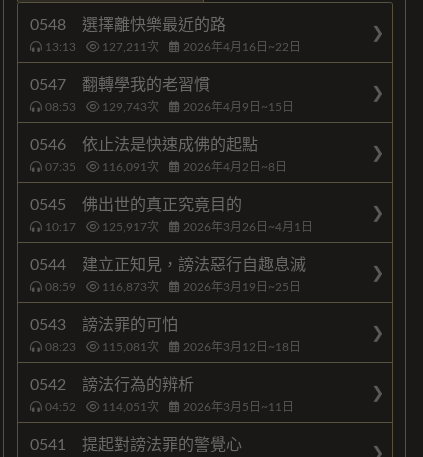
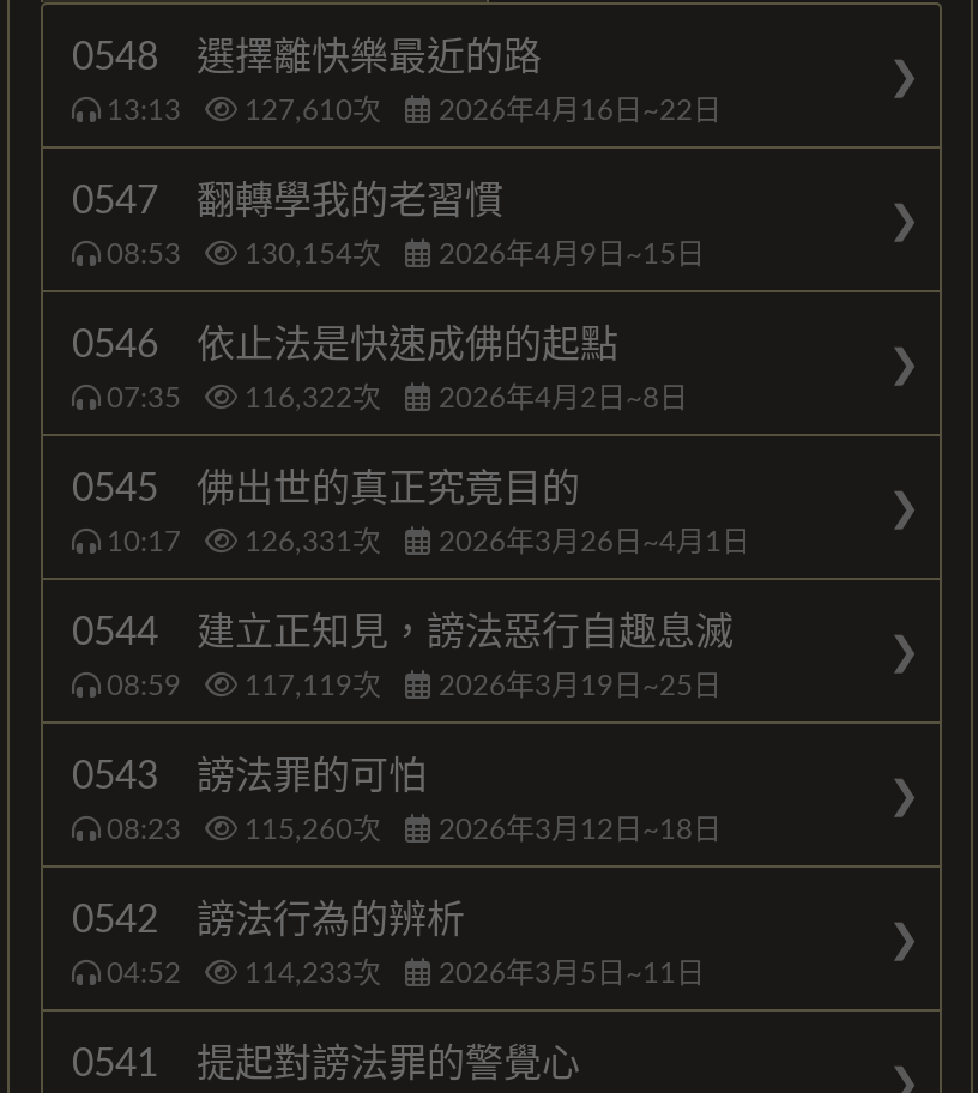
[102,40,301,52] 127,211次 2026年4月16日~22日 -> [244,95,722,123] 127,610次 2026年4月16日~22日
[102,100,294,112] 129,743次 2026年4月9日~15日 -> [244,238,705,267] 130,154次 2026年4月9日~15日
[102,160,287,172] 116,091次 2026年4月2日~8日 -> [244,382,688,411] 116,322次 2026年4月2日~8日
[102,220,313,232] 125,917次 2026年3月26日~4月1日 -> [244,526,750,555] 126,331次 2026年3月26日~4月1日
[102,280,301,292] 116,873次 2026年3月19日~25日 -> [244,670,722,699] 117,119次 2026年3月19日~25日
[102,340,301,352] 115,081次 2026年3月12日~18日 -> [244,814,722,843] 115,260次 2026年3月12日~18日
[102,400,294,412] 114,051次 2026年3月5日~11日 -> [244,958,705,986] 114,233次 2026年3月5日~11日

